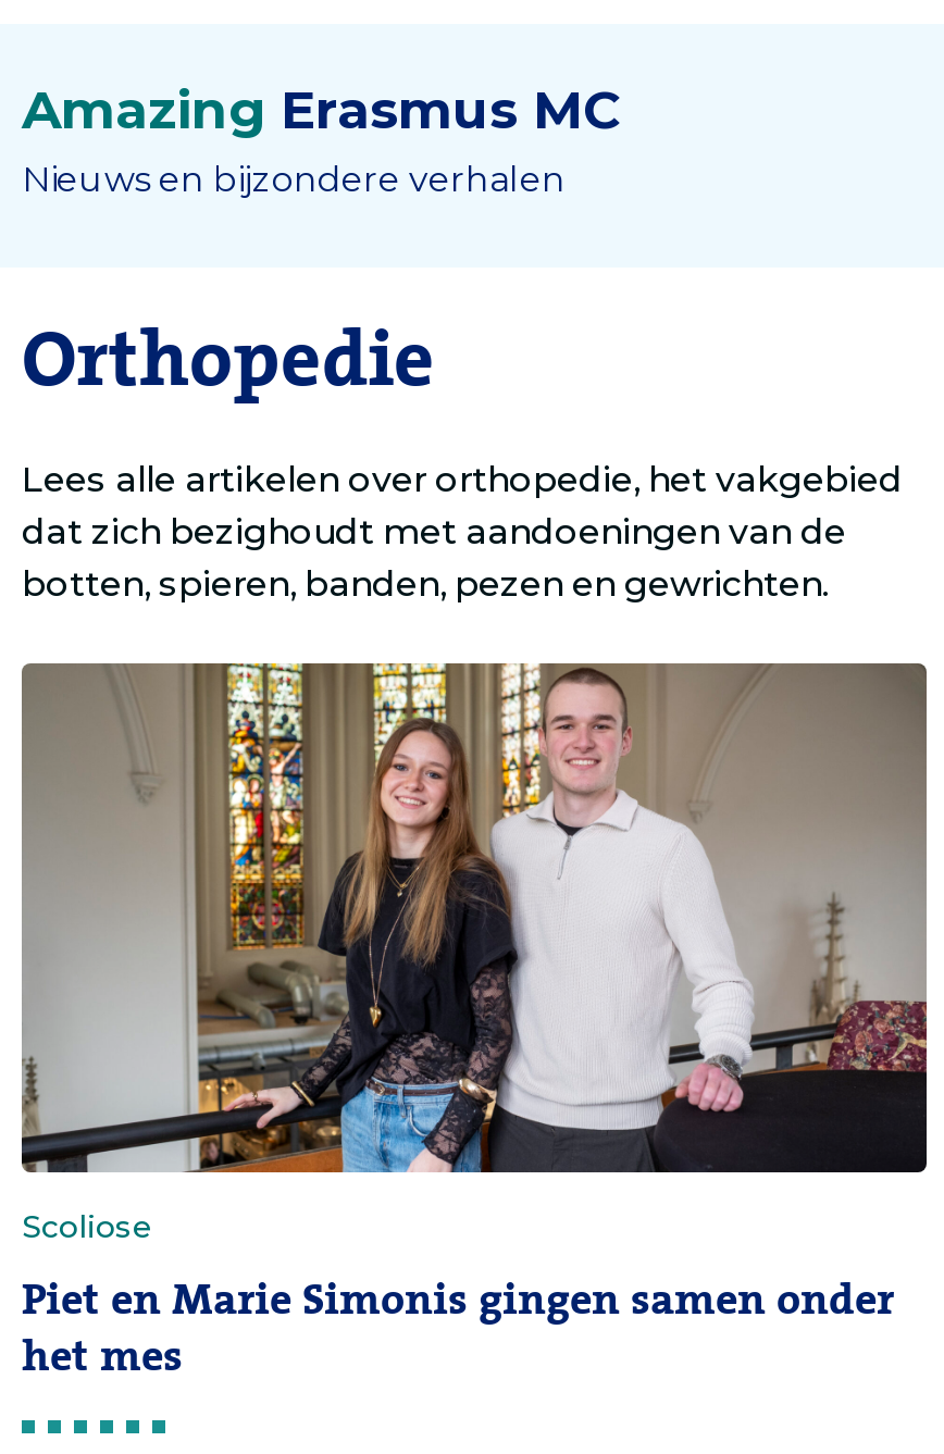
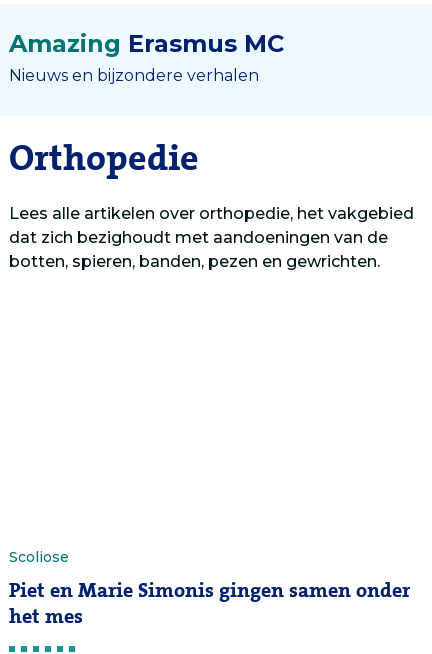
[20,661,929,1175] [image] -> none

